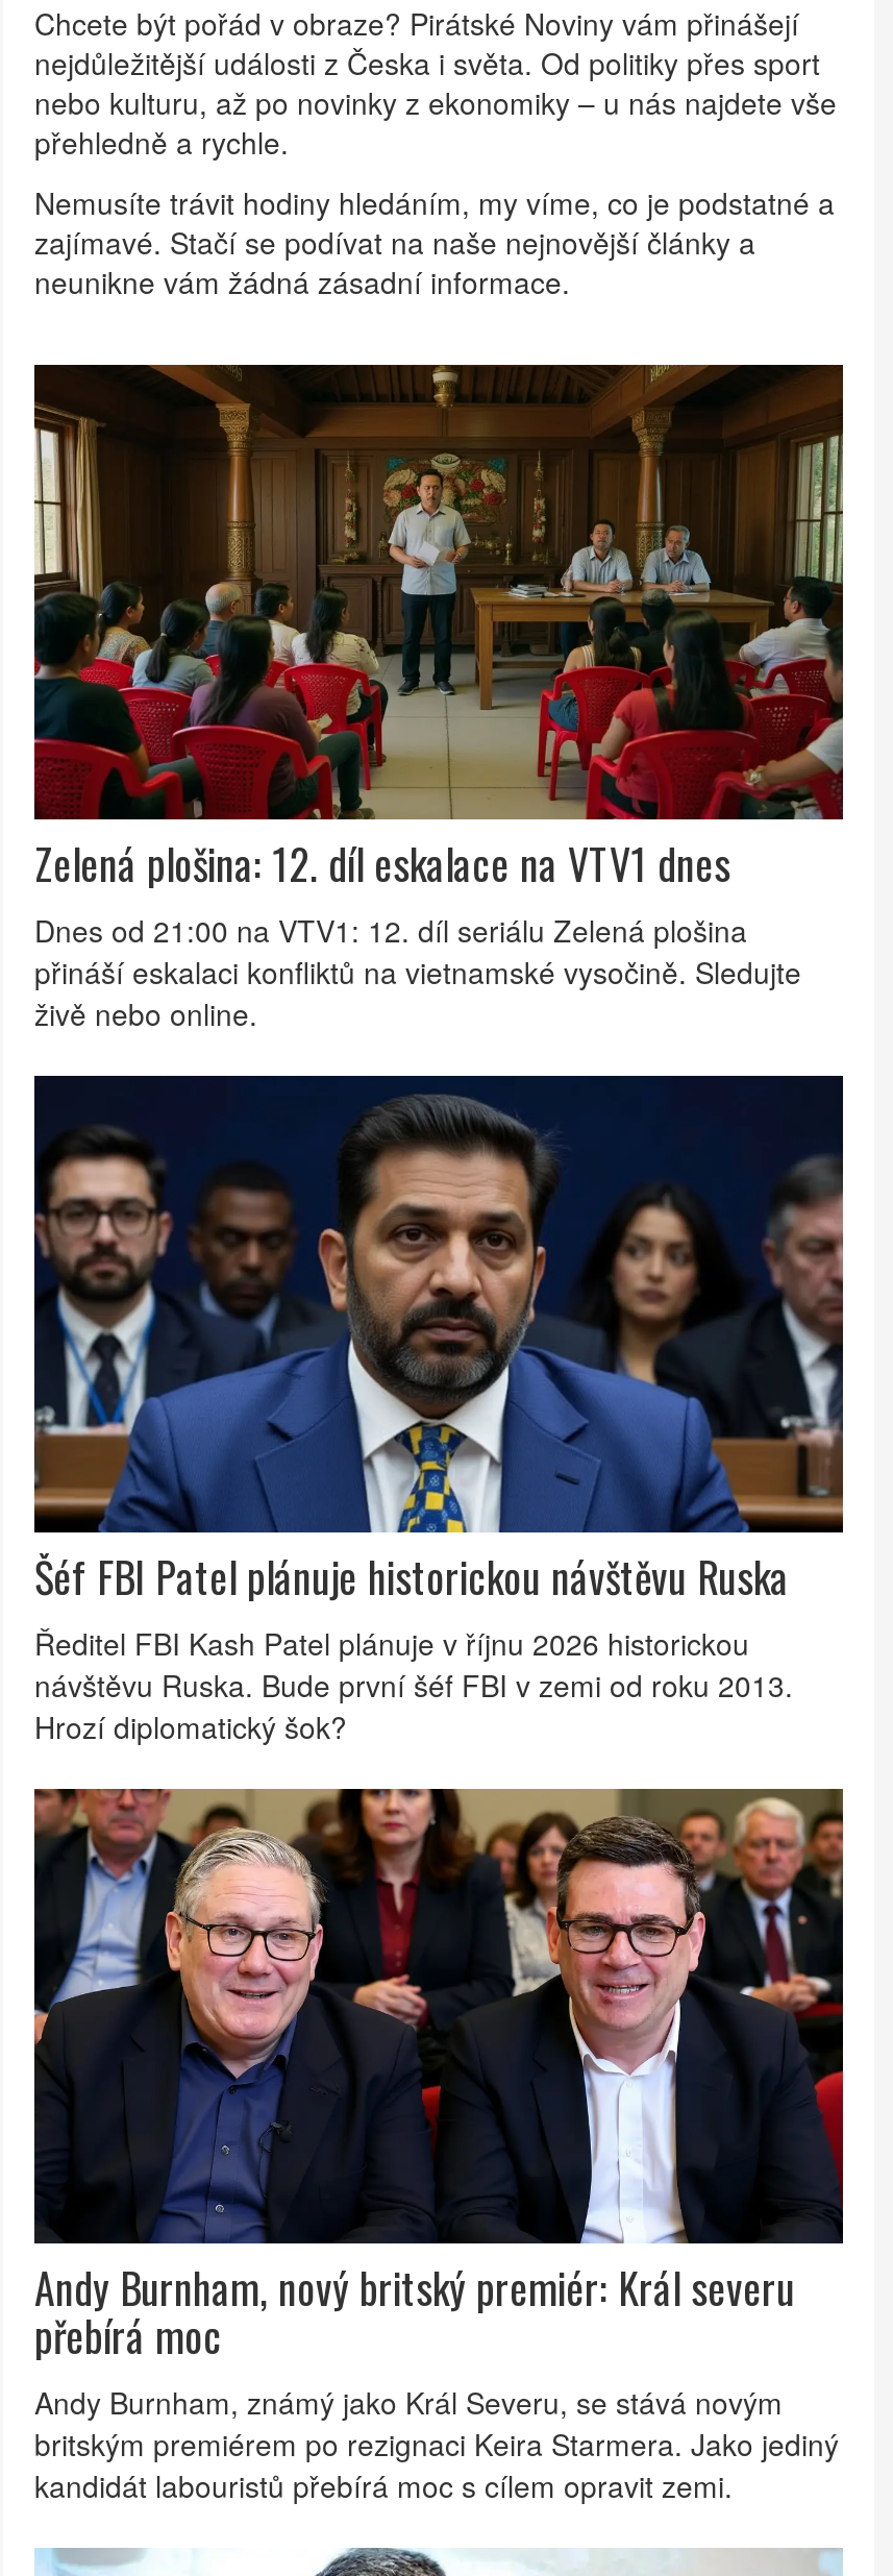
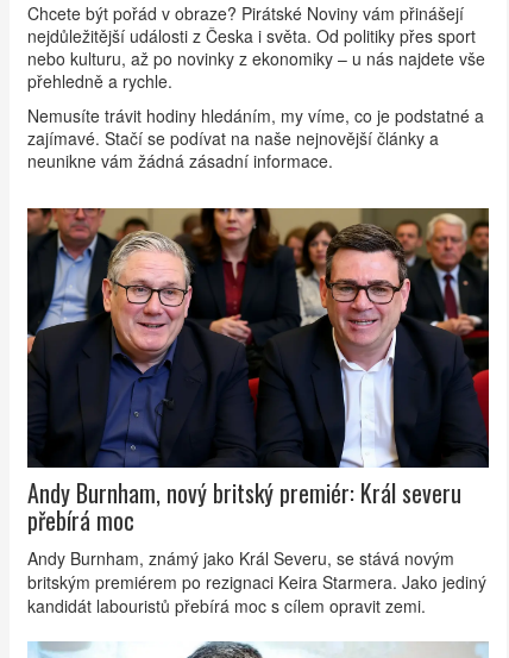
[32,363,845,1035] [image] | Zelená plošina: 12. díl eskalace na VTV1 dnes | Dnes od 21:00 na VTV1: 12. díl seriálu Zelená plošina | přináší eskalaci konfliktů na vietnamské vysočině. Sledujte | živě nebo online. -> none
[32,1074,845,1746] [image] | Šéf FBI Patel plánuje historickou návštěvu Ruska | Ředitel FBI Kash Patel plánuje v říjnu 2026 historickou | návštěvu Ruska. Bude první šéf FBI v zemi od roku 2013. | Hrozí diplomatický šok? -> none

